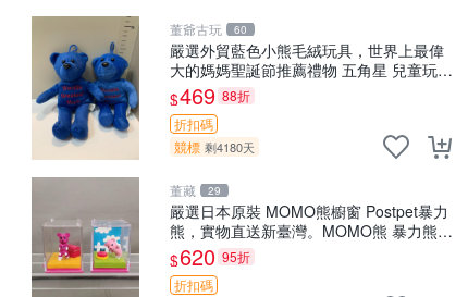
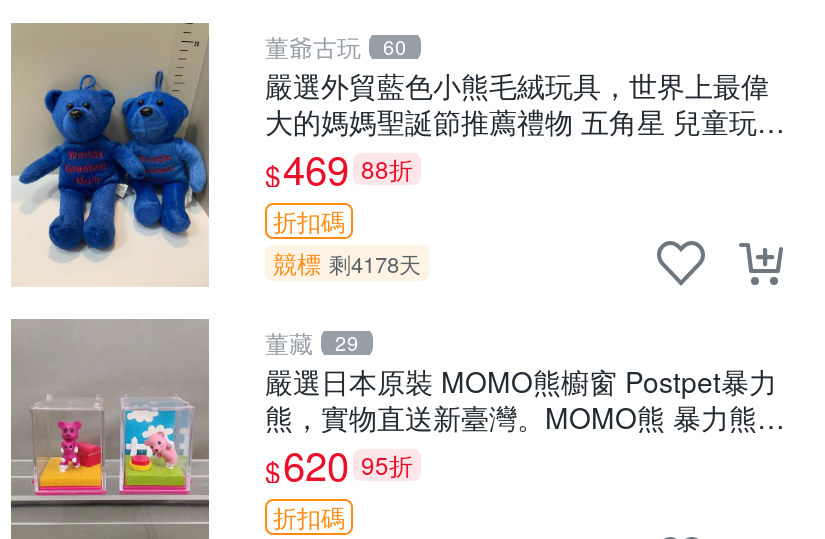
[174,137,255,156] 競標 剩4180天 -> [273,246,421,280] 競標 剩4178天

